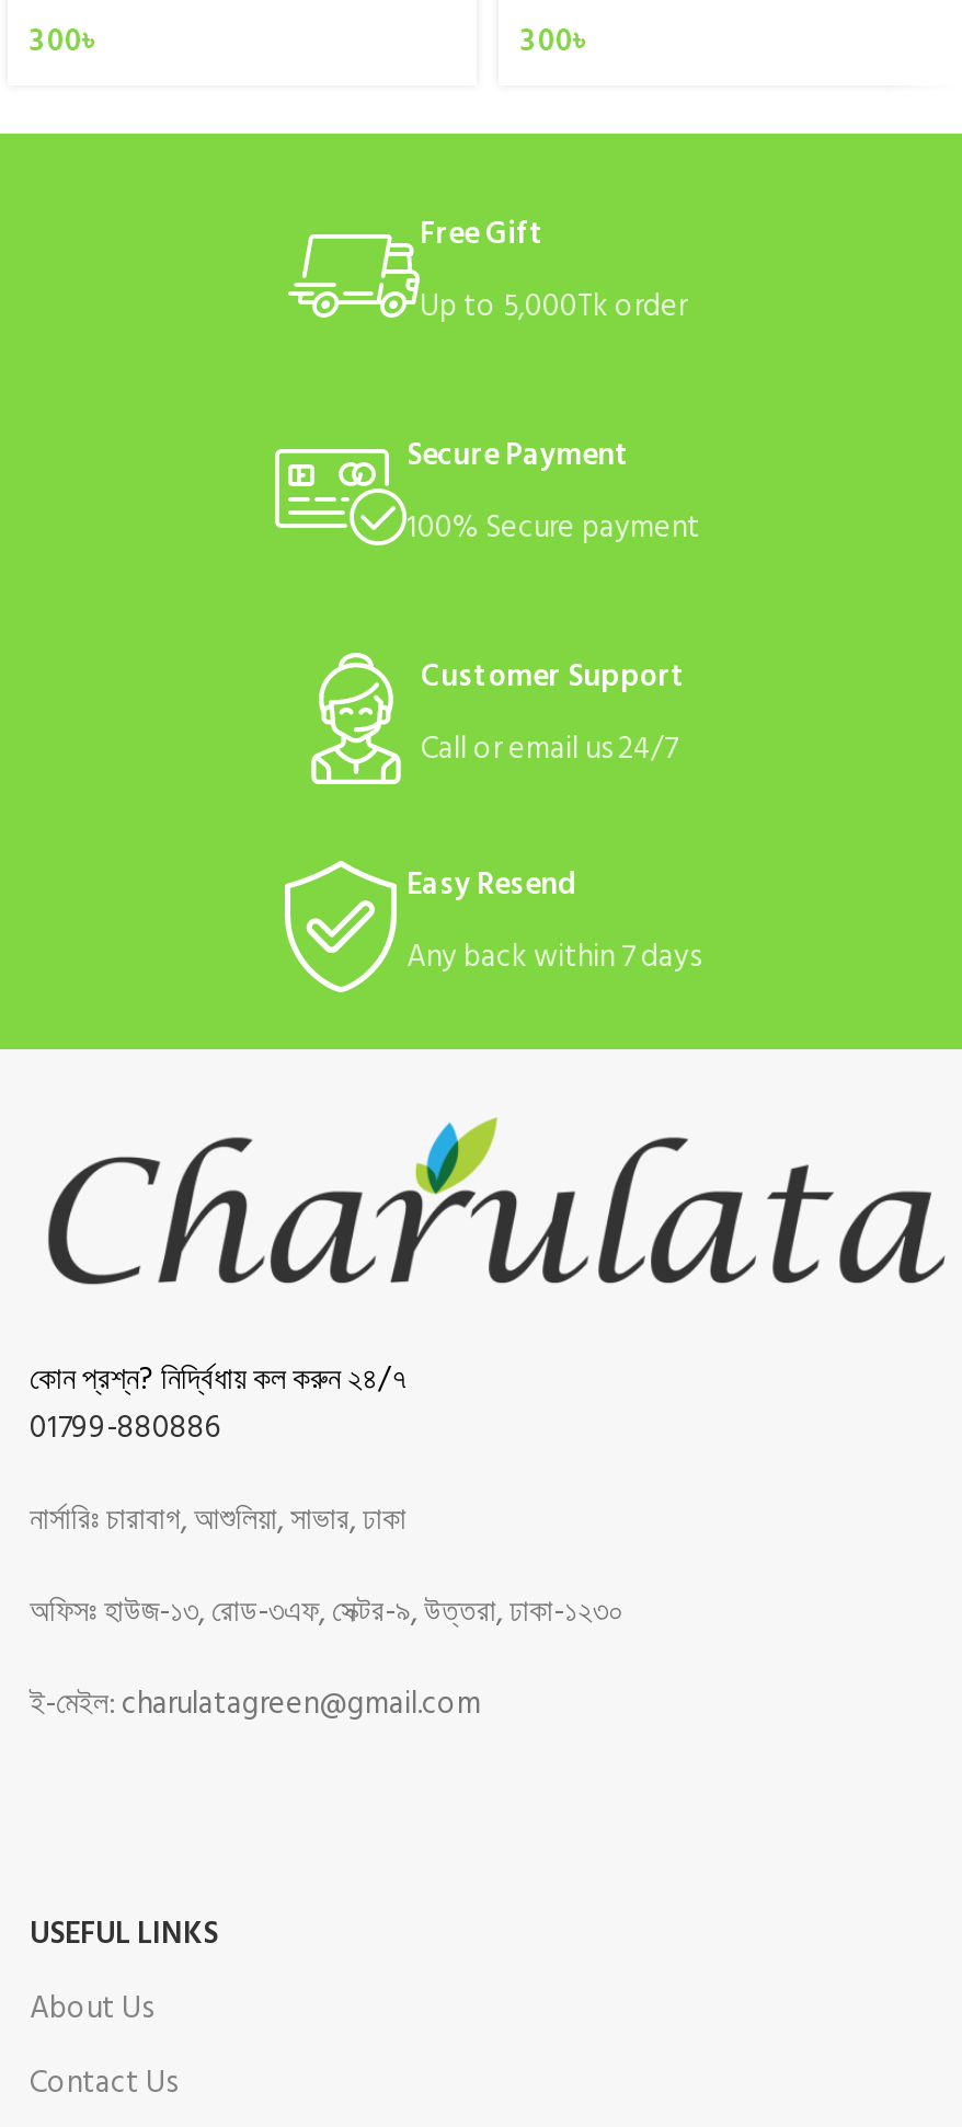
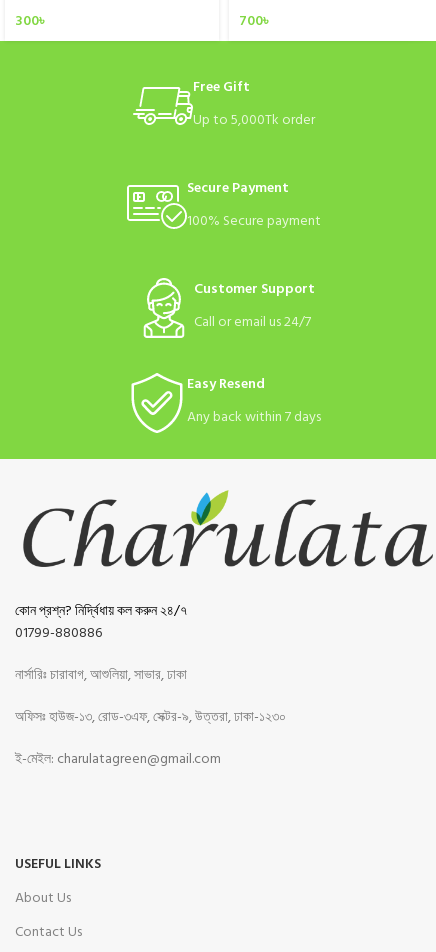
[520,18,591,69] 300৳ -> [239,10,271,33] 700৳

